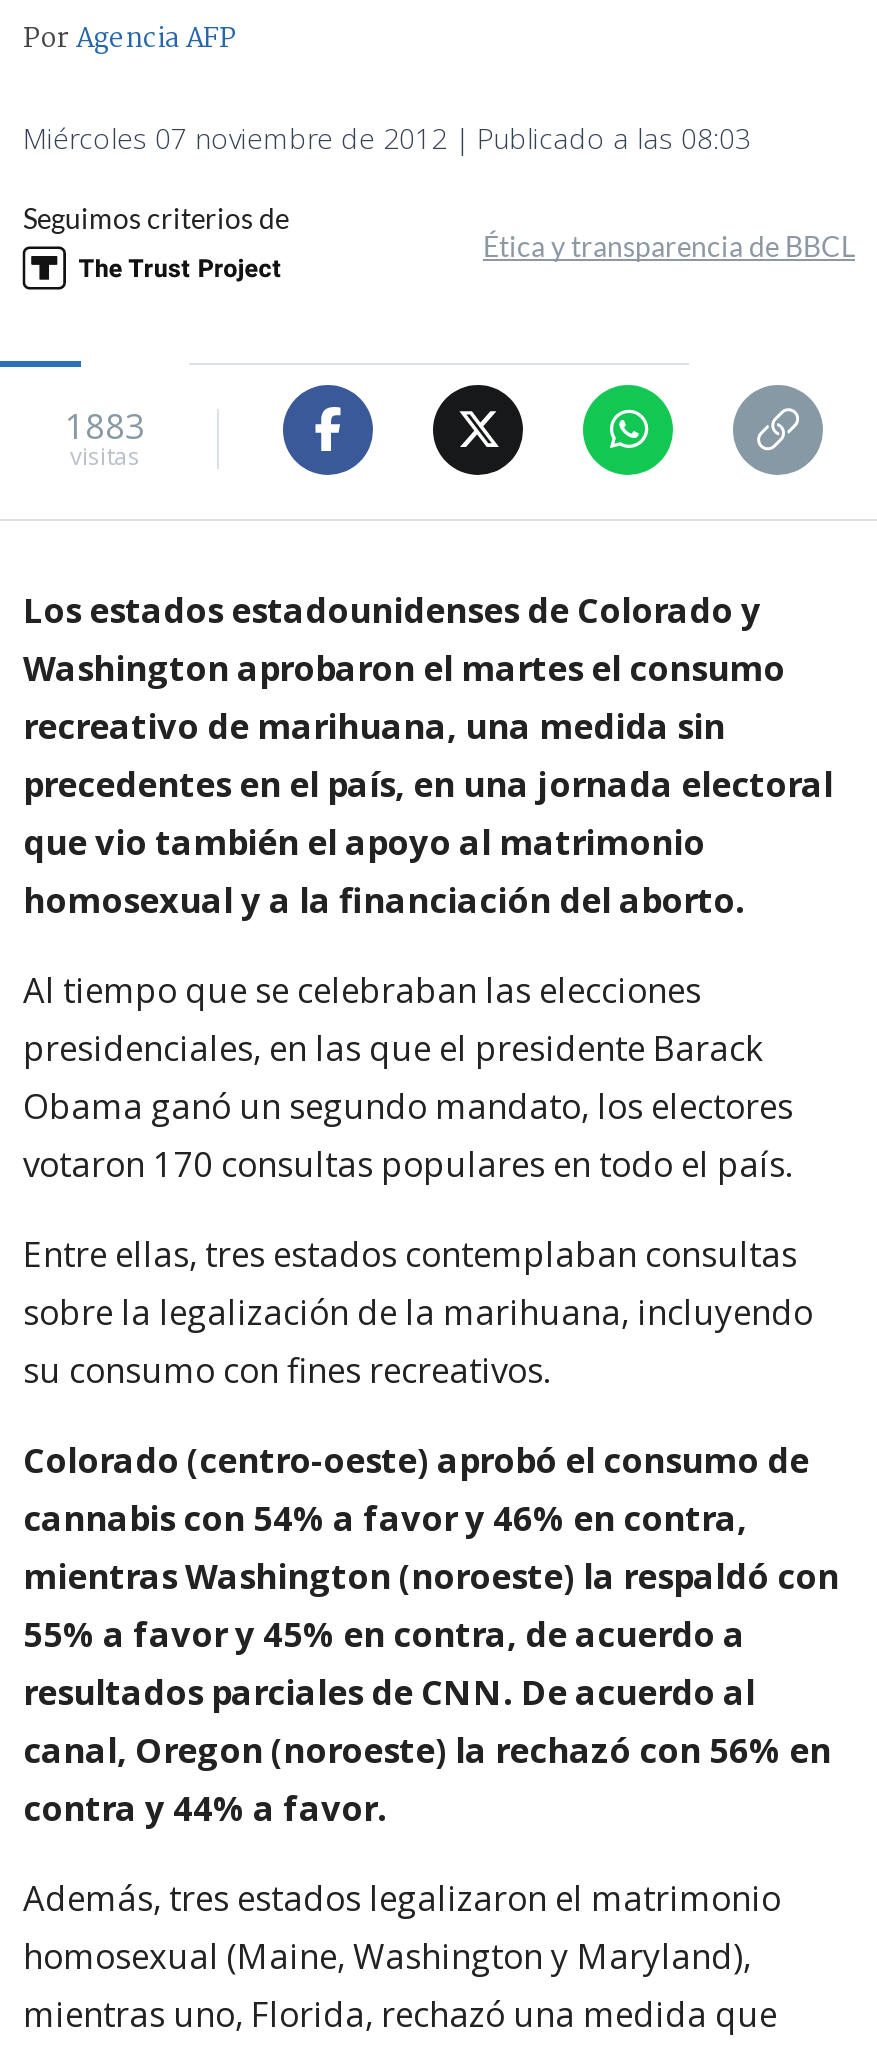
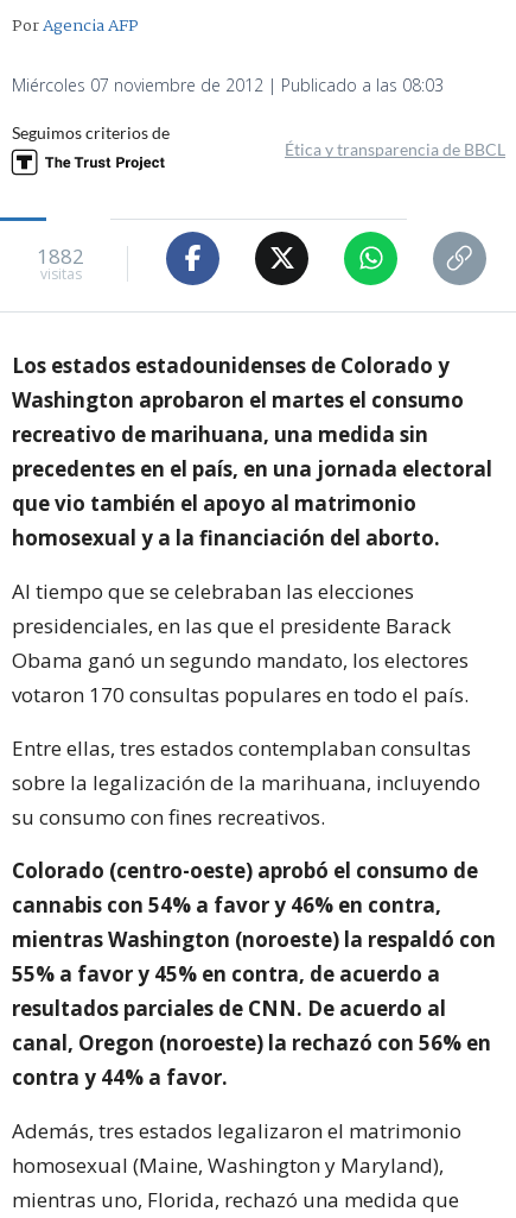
[65,404,145,450] 1883 -> [37,243,84,270] 1882

